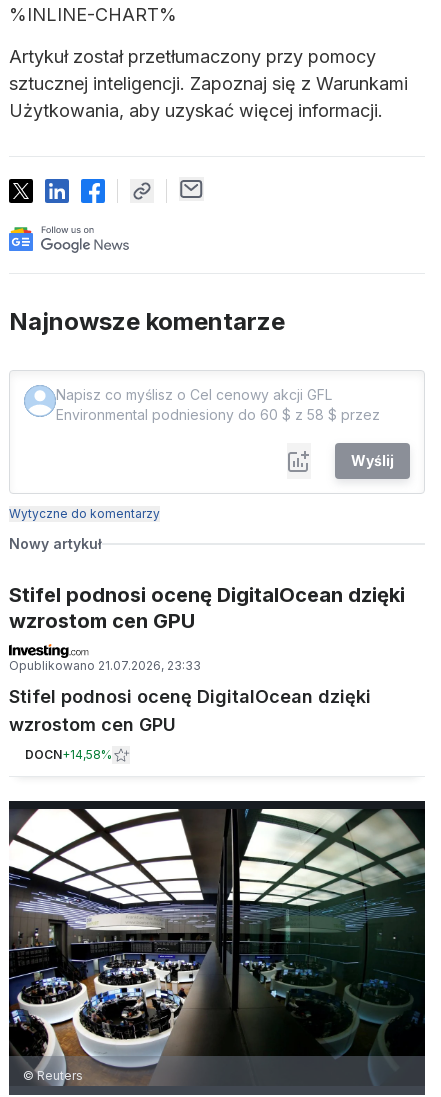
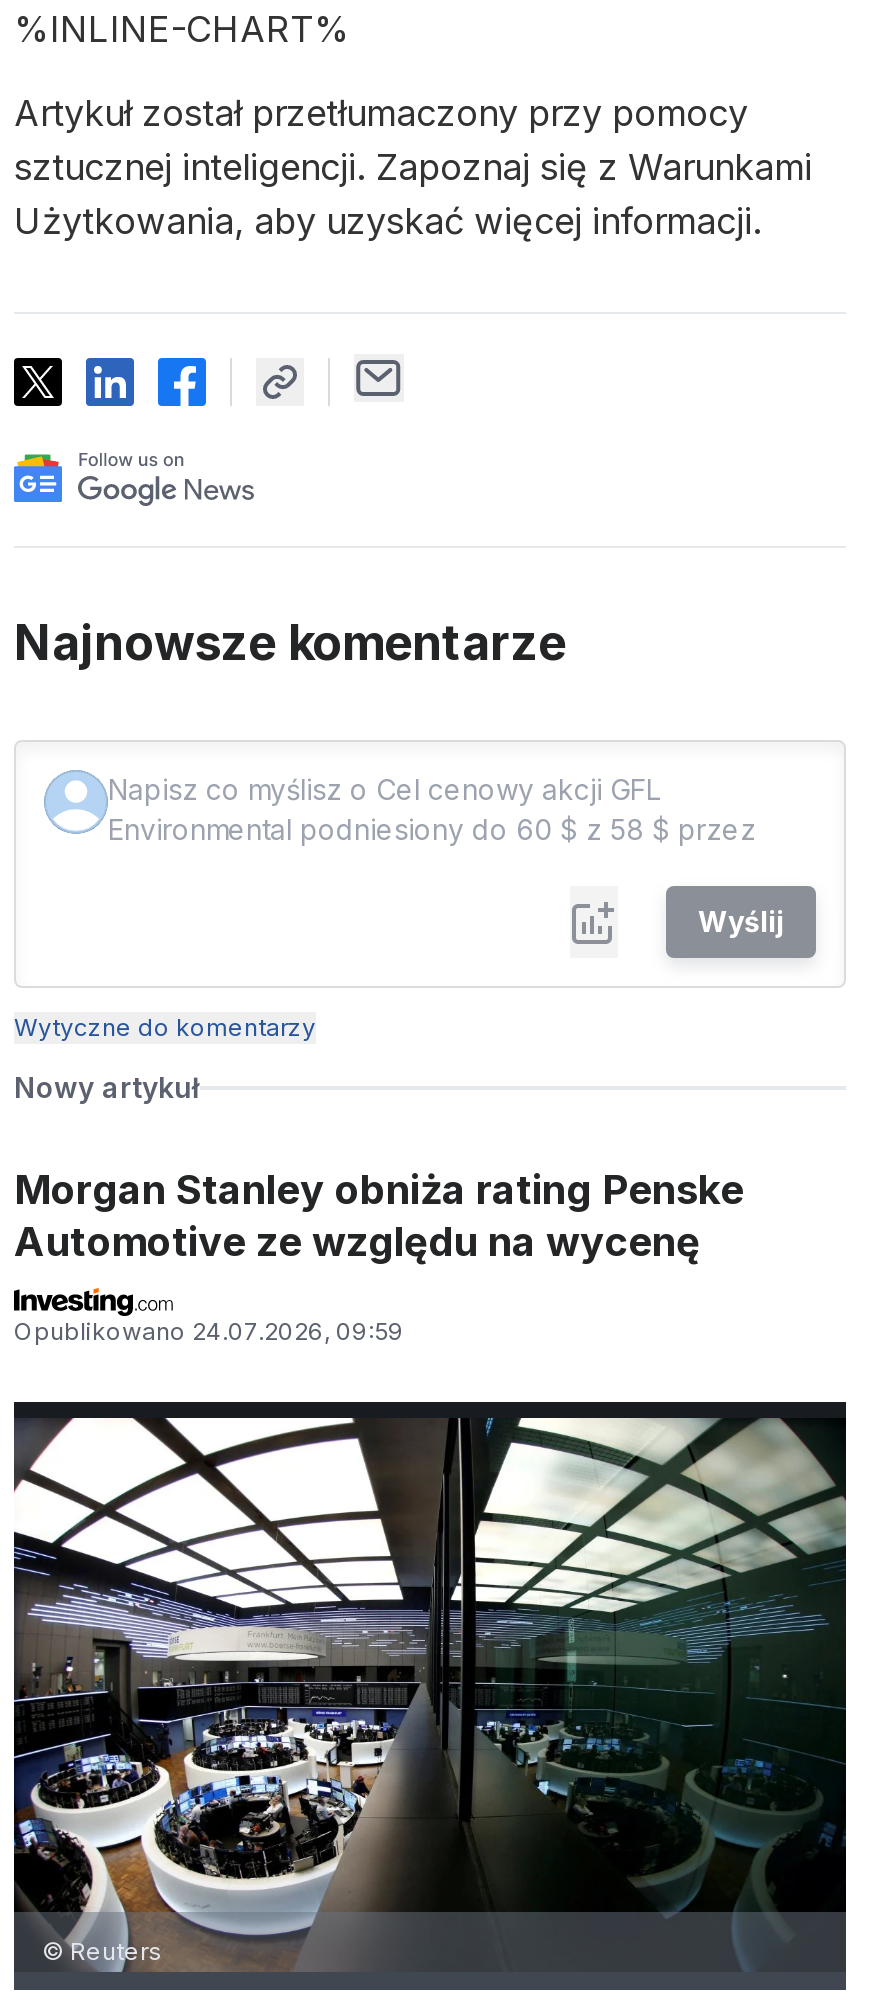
[9,583,405,762] Stifel podnosi ocenę DigitalOcean dzięki | wzrostom cen GPU | Opublikowano 21.07.2026, 23:33 | Stifel podnosi ocenę DigitalOcean dzięki | wzrostom cen GPU | DOCN+14,58% -> [14,1166,744,1346] Morgan Stanley obniża rating Penske | Automotive ze względu na wycenę | Opublikowano 24.07.2026, 09:59

